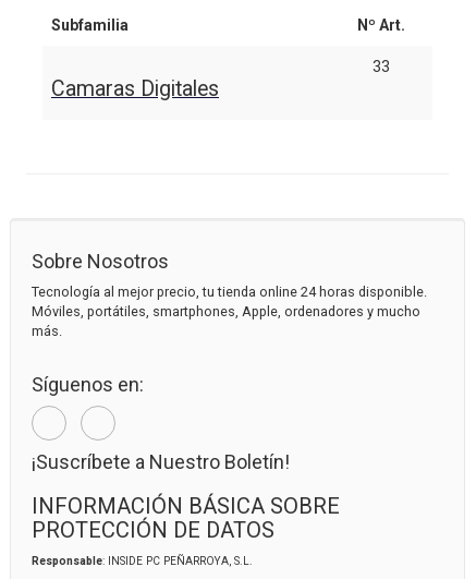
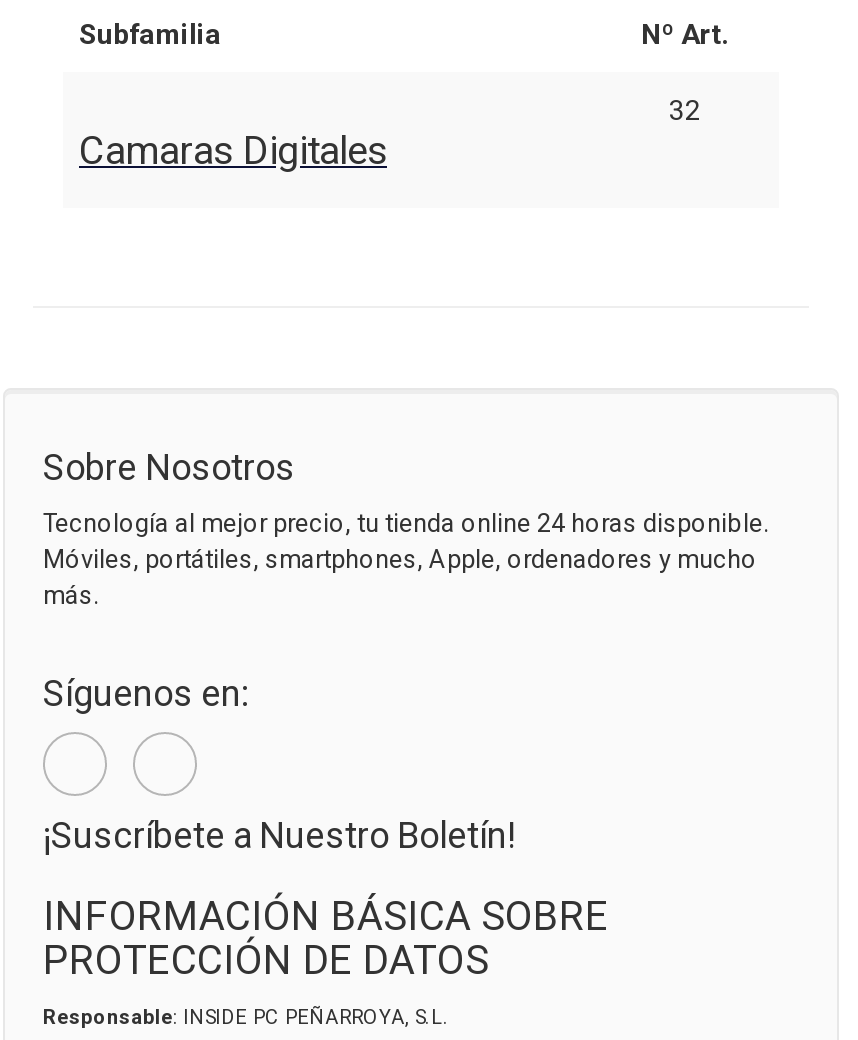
[373,58,390,75] 33 -> [669,94,701,126] 32

